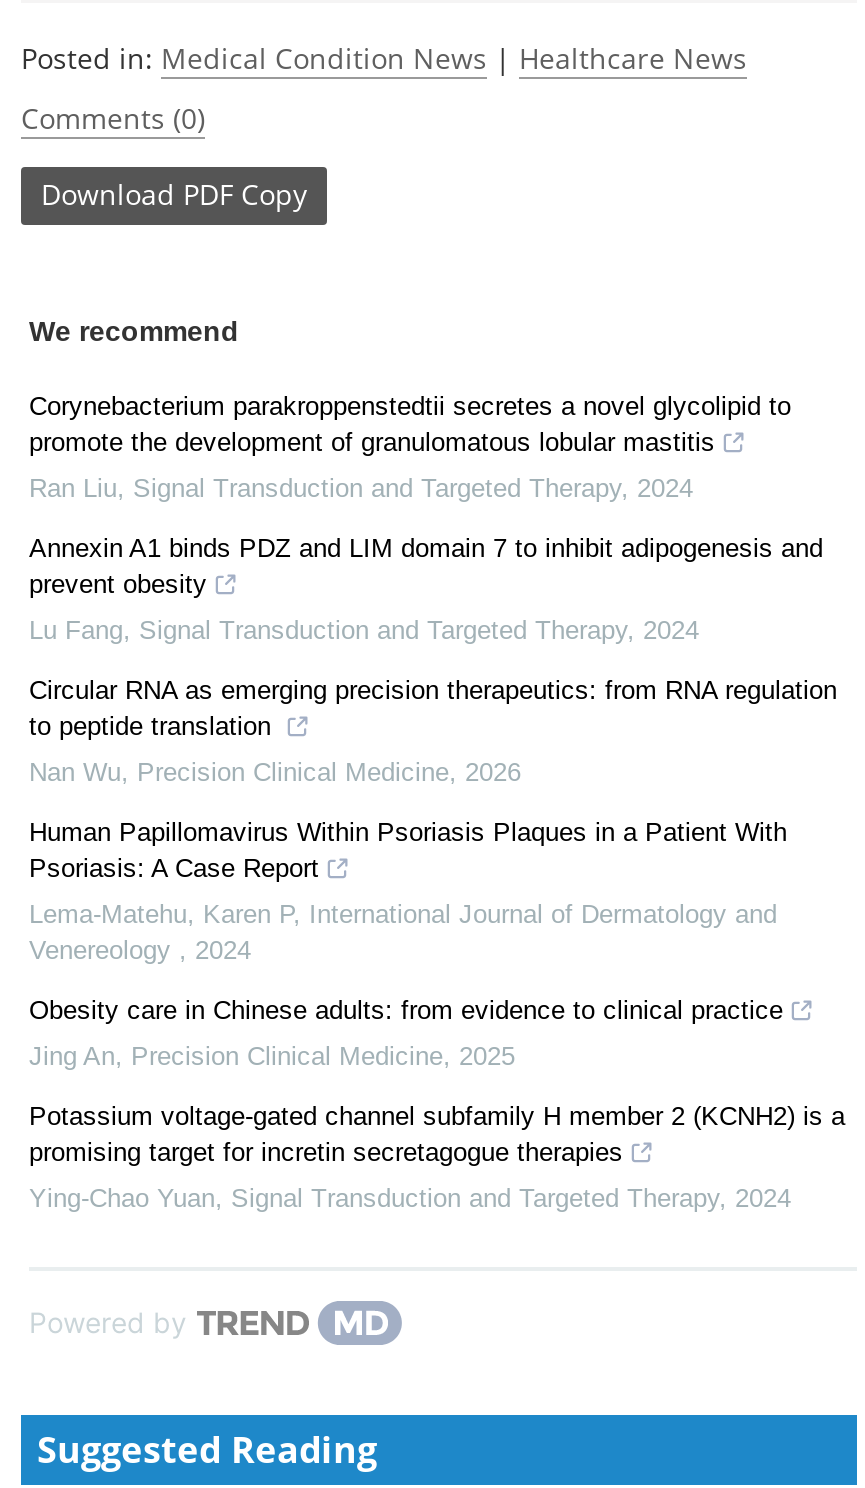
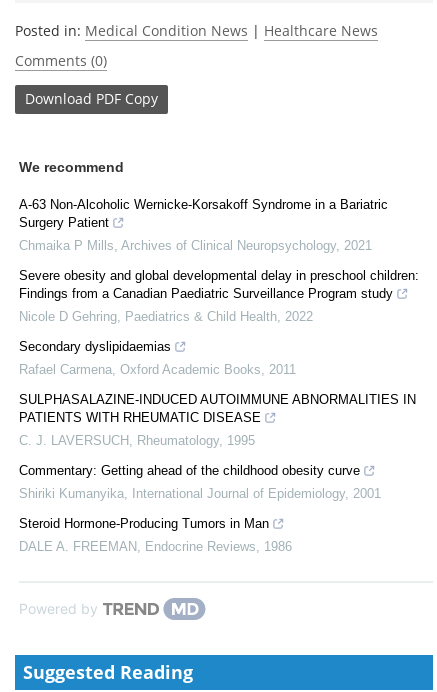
[29,391,791,457] Corynebacterium parakroppenstedtii secretes a novel glycolipid to | promote the development of granulomatous lobular mastitis -> [19,197,388,230] A-63 Non-Alcoholic Wernicke-Korsakoff Syndrome in a Bariatric | Surgery Patient
[29,473,693,503] Ran Liu, Signal Transduction and Targeted Therapy, 2024 -> [19,238,372,253] Chmaika P Mills, Archives of Clinical Neuropsychology, 2021
[29,533,823,599] Annexin A1 binds PDZ and LIM domain 7 to inhibit adipogenesis and | prevent obesity -> [19,268,419,301] Severe obesity and global developmental delay in preschool children: | Findings from a Canadian Paediatric Surveillance Program study
[29,615,699,645] Lu Fang, Signal Transduction and Targeted Therapy, 2024 -> [19,309,313,324] Nicole D Gehring, Paediatrics & Child Health, 2022
[29,675,837,741] Circular RNA as emerging precision therapeutics: from RNA regulation | to peptide translation -> [19,339,171,354] Secondary dyslipidaemias
[29,757,521,787] Nan Wu, Precision Clinical Medicine, 2026 -> [19,362,296,377] Rafael Carmena, Oxford Academic Books, 2011
[29,817,787,883] Human Papillomavirus Within Psoriasis Plaques in a Patient With | Psoriasis: A Case Report -> [19,392,416,425] SULPHASALAZINE-INDUCED AUTOIMMUNE ABNORMALITIES IN | PATIENTS WITH RHEUMATIC DISEASE
[29,899,777,965] Lema-Matehu, Karen P, International Journal of Dermatology and | Venereology, 2024 -> [19,433,255,448] C. J. LAVERSUCH, Rheumatology, 1995
[29,995,783,1025] Obesity care in Chinese adults: from evidence to clinical practice -> [19,463,360,478] Commentary: Getting ahead of the childhood obesity curve
[29,1041,515,1071] Jing An, Precision Clinical Medicine, 2025 -> [19,486,381,501] Shiriki Kumanyika, International Journal of Epidemiology, 2001
[29,1101,845,1167] Potassium voltage-gated channel subfamily H member 2 (KCNH2) is a | promising target for incretin secretagogue therapies -> [19,516,269,531] Steroid Hormone-Producing Tumors in Man
[29,1183,791,1213] Ying-Chao Yuan, Signal Transduction and Targeted Therapy, 2024 -> [19,539,292,554] DALE A. FREEMAN, Endocrine Reviews, 1986

